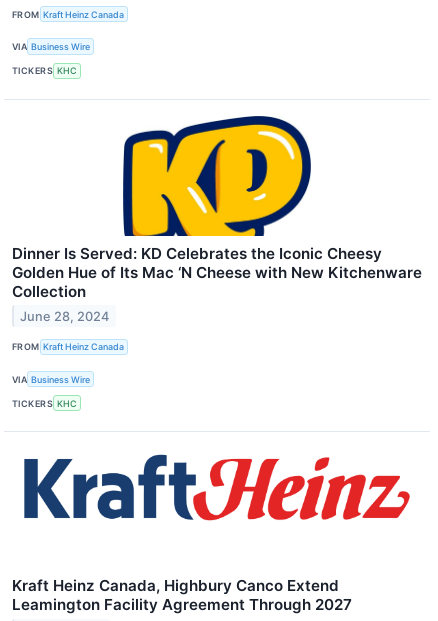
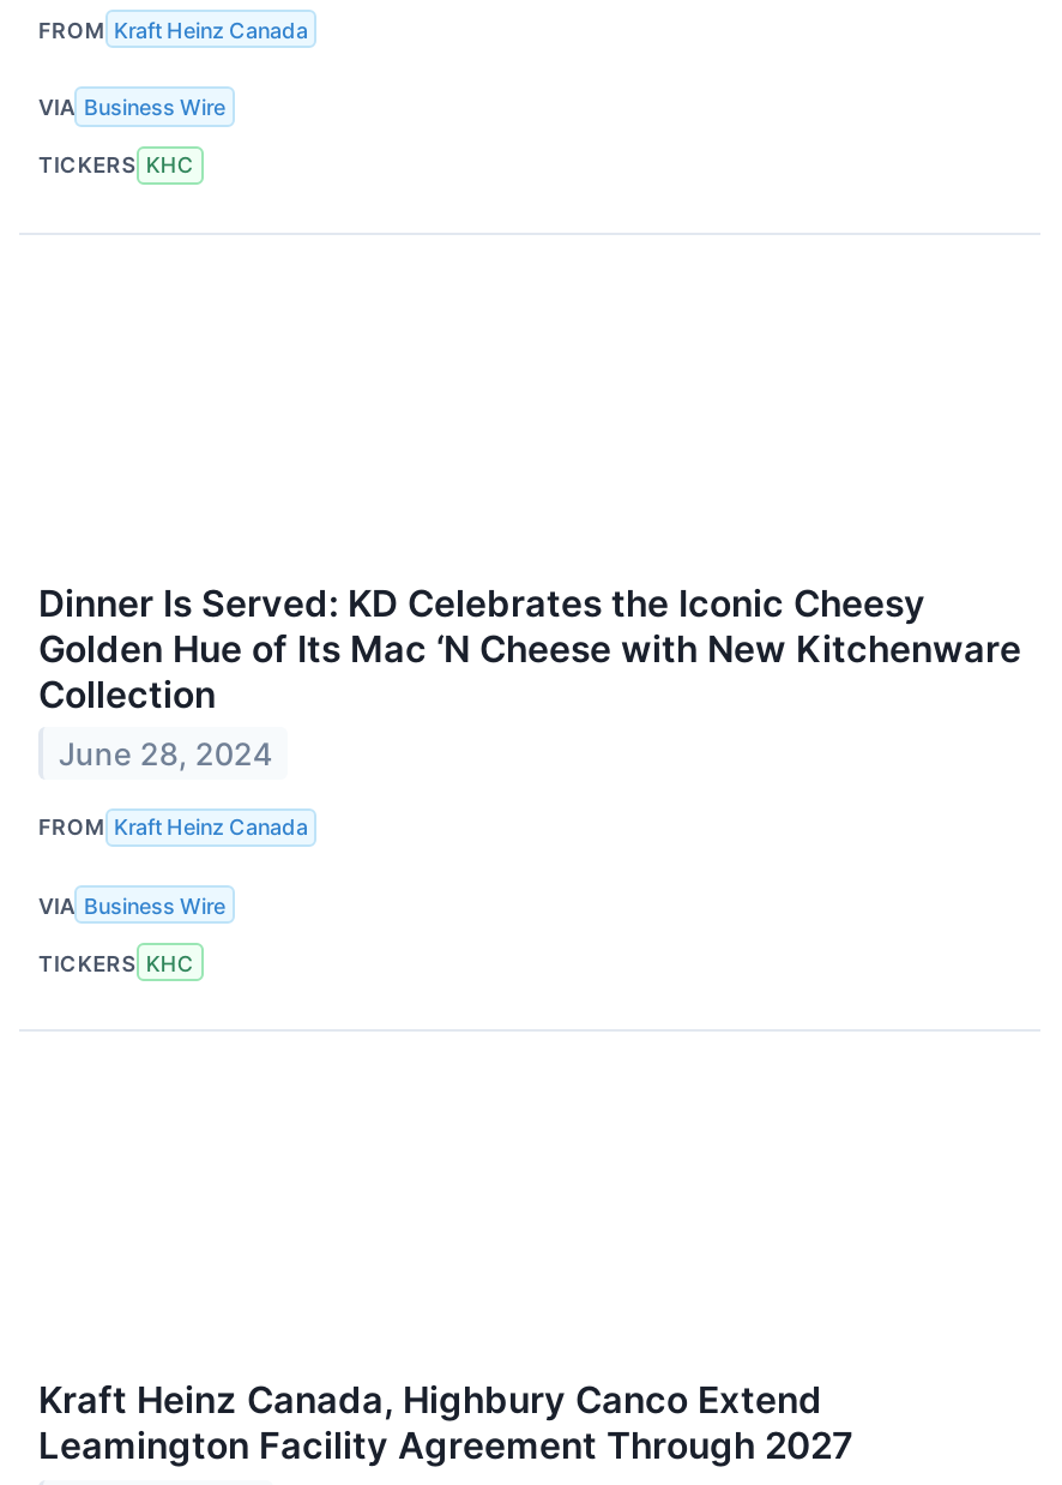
[122,115,312,237] [image] -> none
[23,454,411,521] [image] -> none

